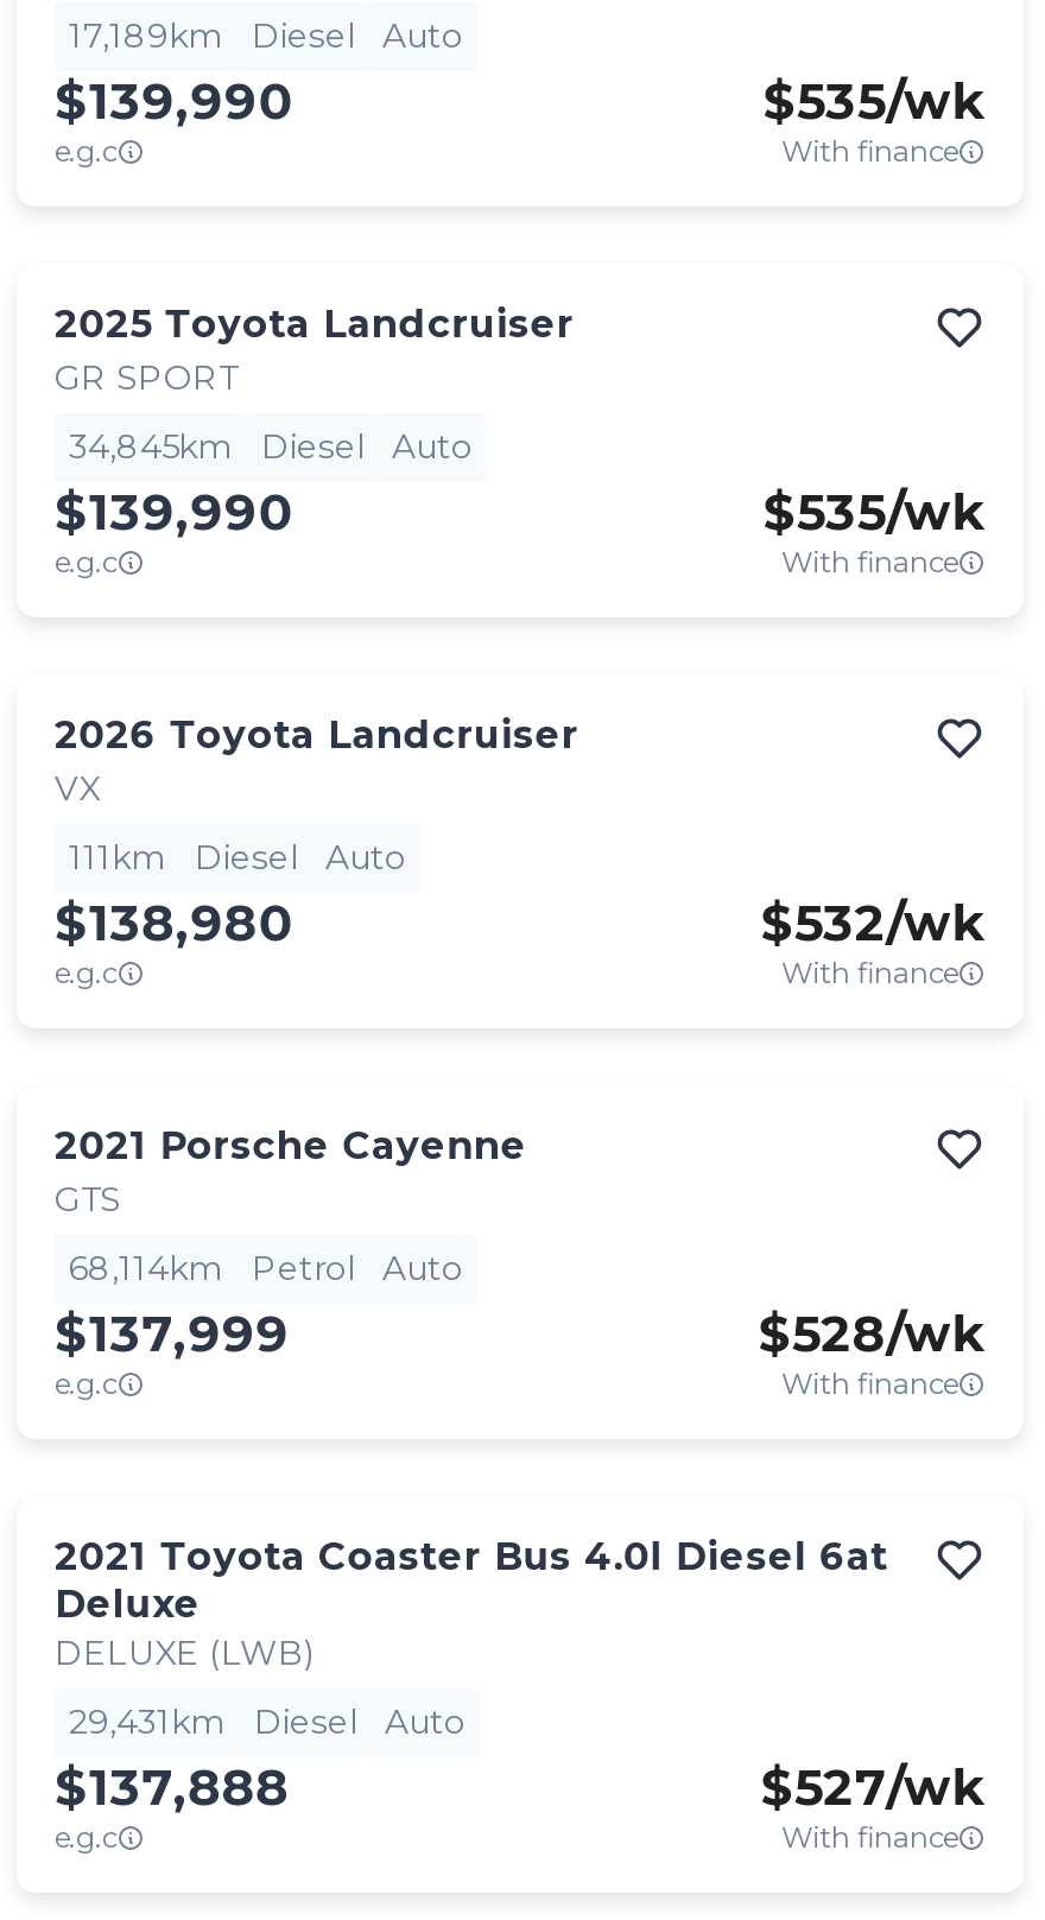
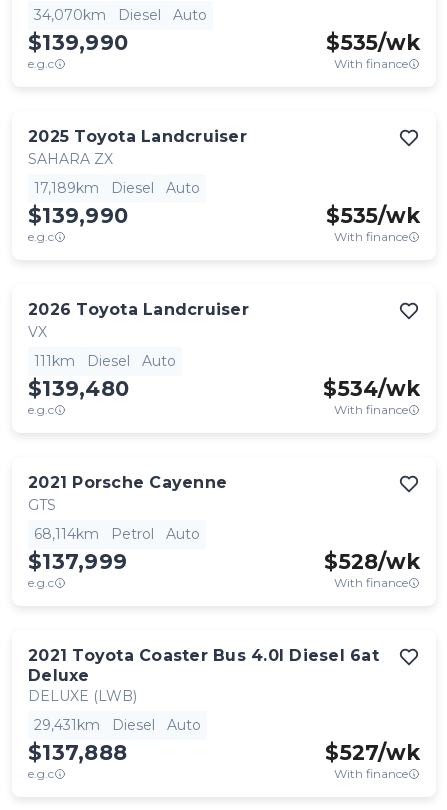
[69,14,463,57] 17,189km Diesel Auto -> [34,6,207,24] 34,070km Diesel Auto
[55,356,237,399] GR SPORT -> [28,150,113,168] SAHARA ZX
[69,425,473,468] 34,845km Diesel Auto -> [34,179,200,197] 17,189km Diesel Auto
[55,893,292,952] $138,980 -> [28,376,129,401] $139,480
[760,893,986,952] $532/wk -> [323,376,420,401] $534/wk

